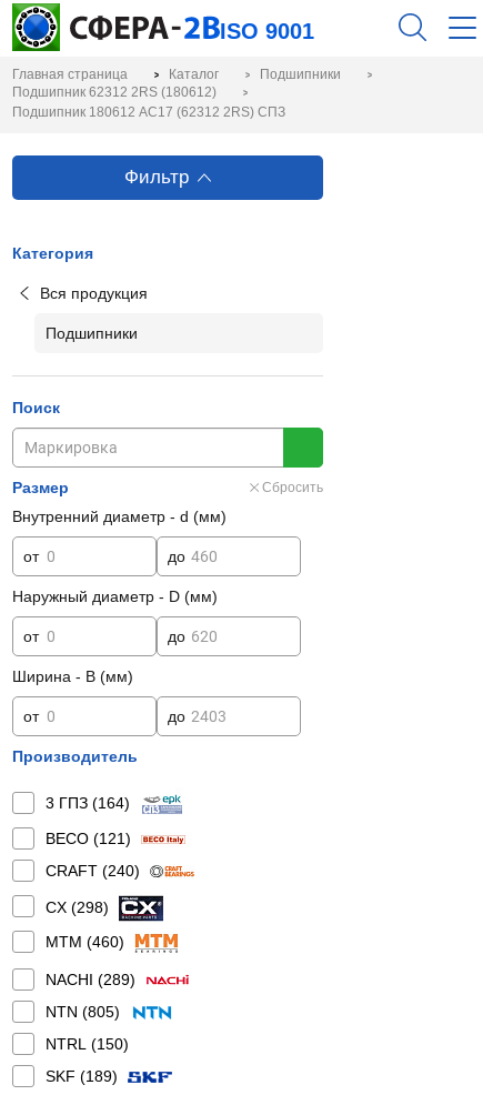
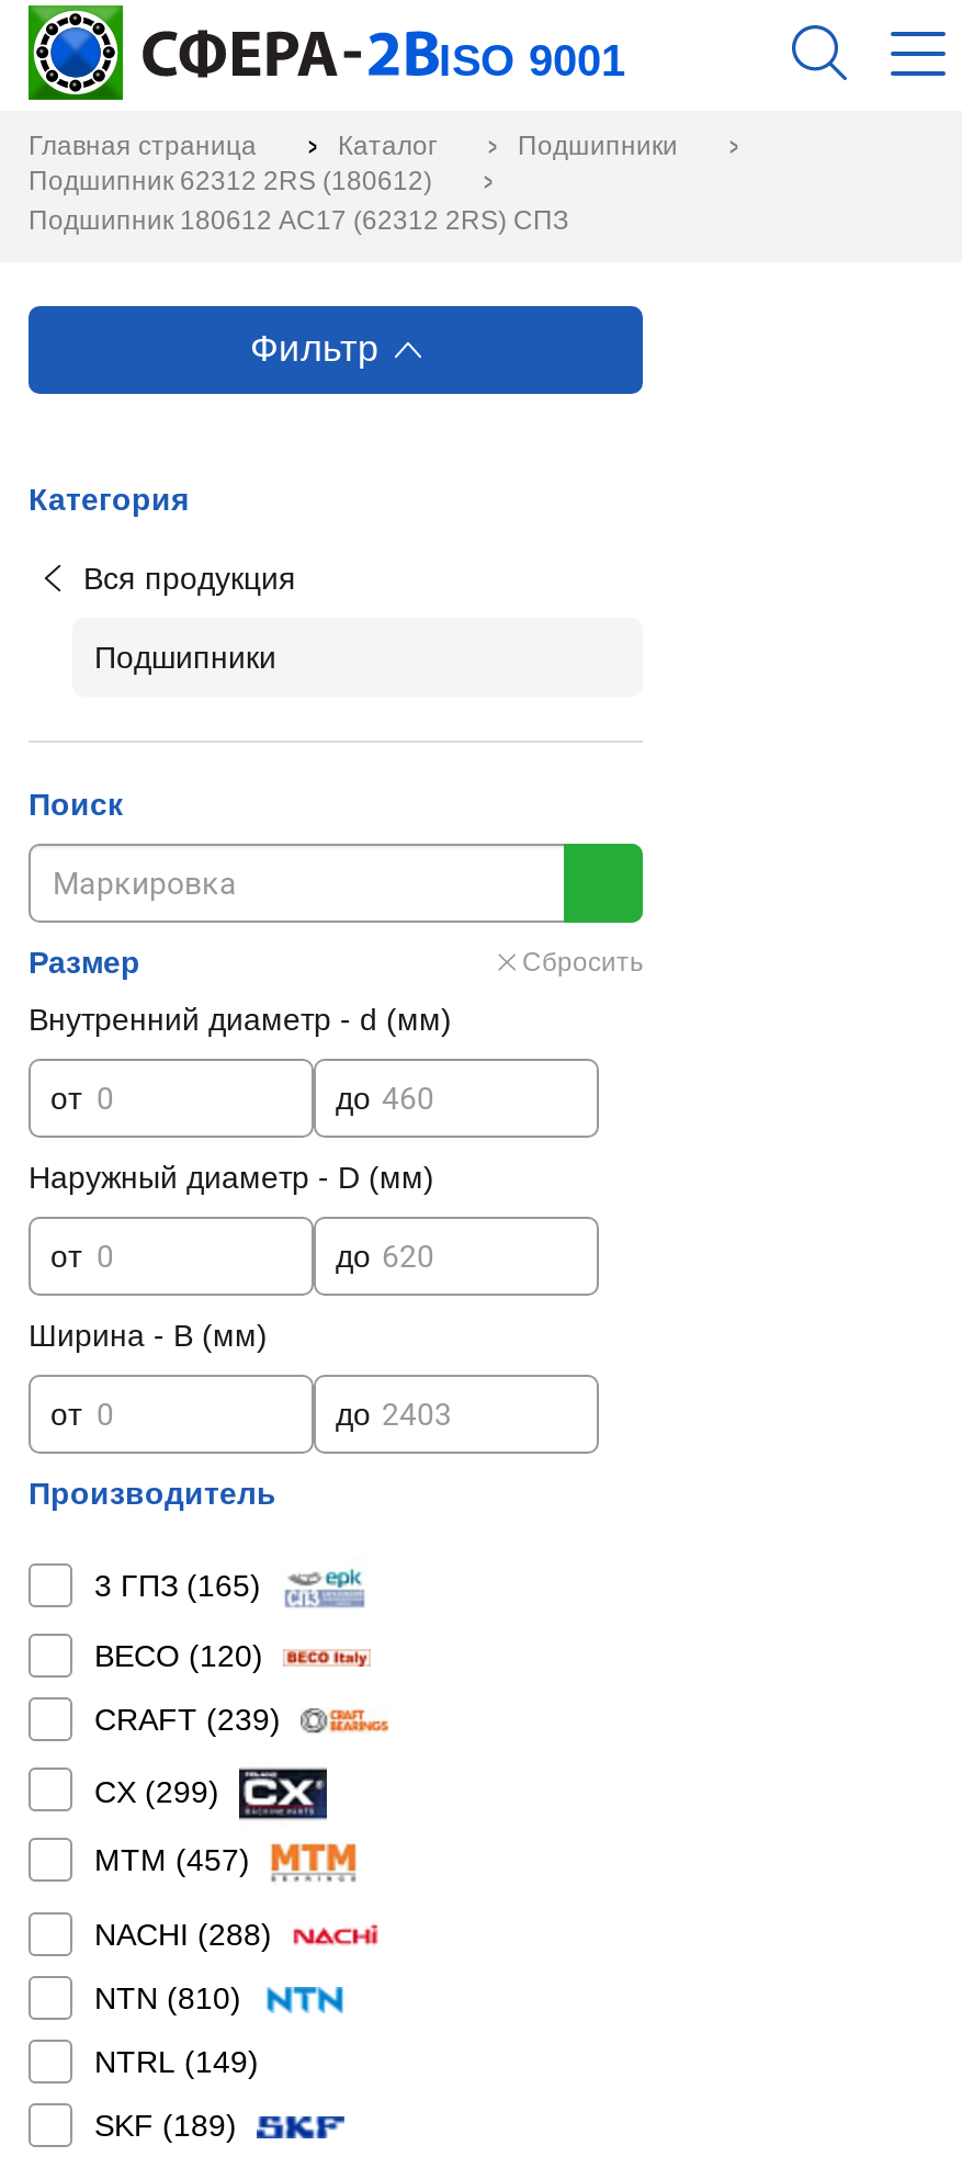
[46,794,130,812] 3 ГПЗ (164) -> [94,1568,261,1603] 3 ГПЗ (165)
[46,830,131,847] BECO (121) -> [94,1638,263,1673] BECO (120)
[46,862,140,880] CRAFT (240) -> [94,1702,281,1737] CRAFT (239)
[46,898,109,916] CX (298) -> [94,1773,219,1809] CX (299)
[46,933,124,951] MTM (460) -> [94,1842,250,1877] MTM (457)
[46,971,135,988] NACHI (289) -> [94,1917,272,1952] NACHI (288)
[46,1003,120,1021] NTN (805) -> [94,1980,241,2015] NTN (810)
[46,1035,129,1053] NTRL (150) -> [94,2044,259,2079] NTRL (149)

